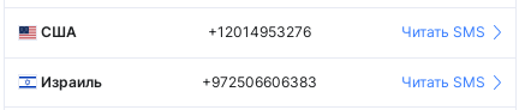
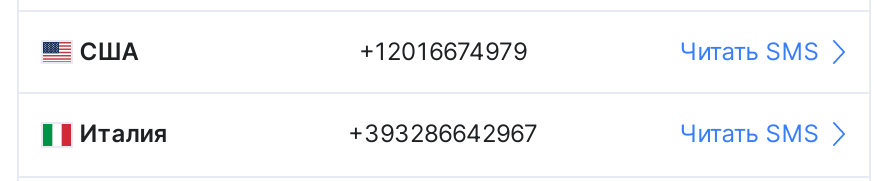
[208,23,311,41] +12014953276 -> [359,36,527,66] +12016674979
[41,73,317,91] Израиль | +972506606383 -> [79,118,538,148] Италия | +393286642967

